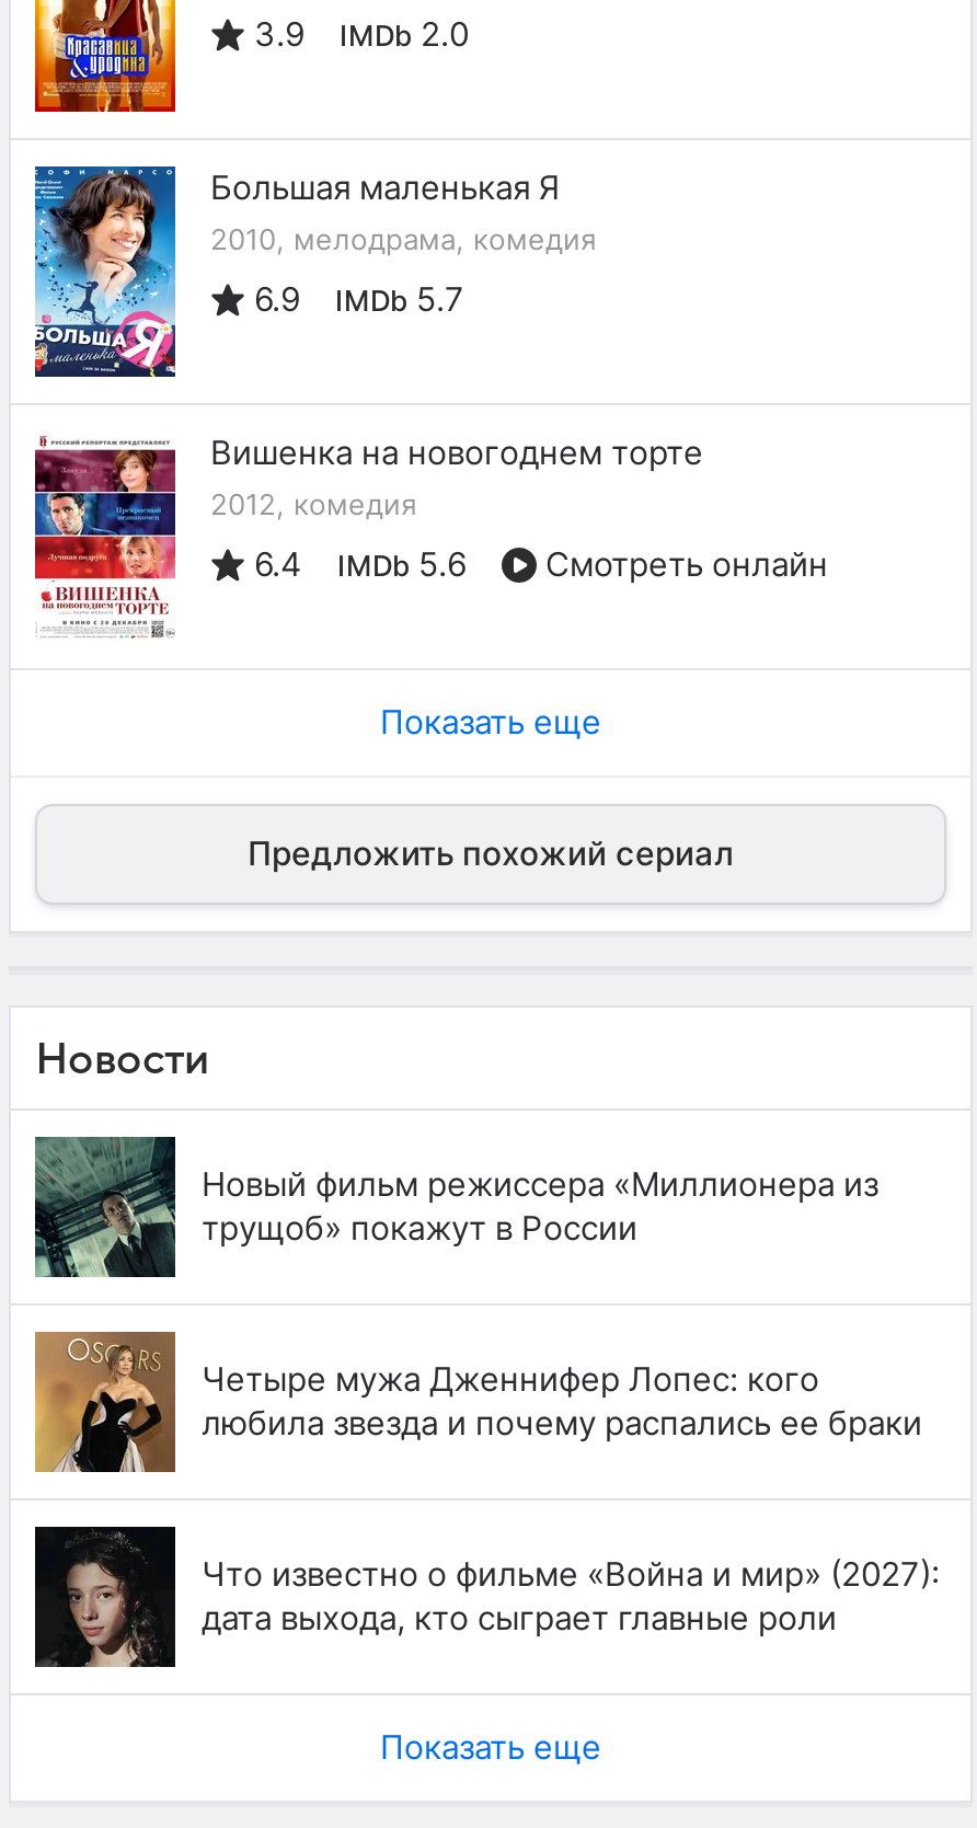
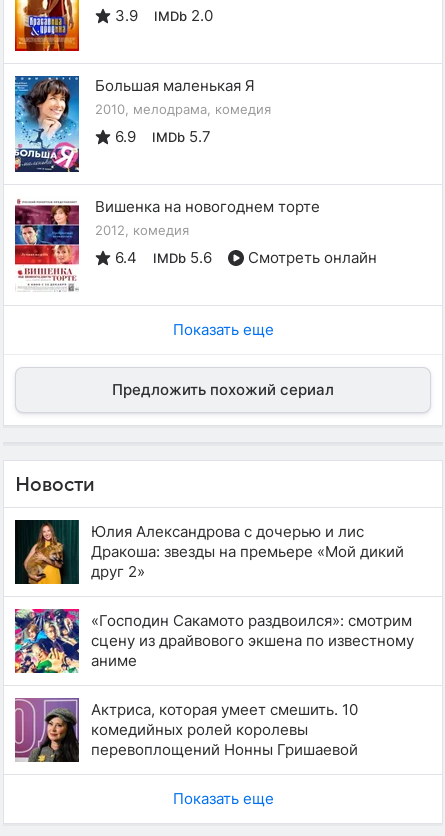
[33,1135,878,1279] [image] | Новый фильм режиссера «Миллионера из | трущоб» покажут в России -> [14,519,404,585] [image] | Юлия Александрова с дочерью и лис | Дракоша: звезды на премьере «Мой дикий | друг 2»
[33,1330,922,1474] [image] | Четыре мужа Дженнифер Лопес: кого | любила звезда и почему распались ее браки -> [14,608,414,674] [image] | «Господин Сакамото раздвоился»: смотрим | сцену из драйвового экшена по известному | аниме
[33,1525,940,1669] [image] | Что известно о фильме «Война и мир» (2027): | дата выхода, кто сыграет главные роли -> [14,697,358,763] [image] | Актриса, которая умеет смешить. 10 | комедийных ролей королевы | перевоплощений Нонны Гришаевой

